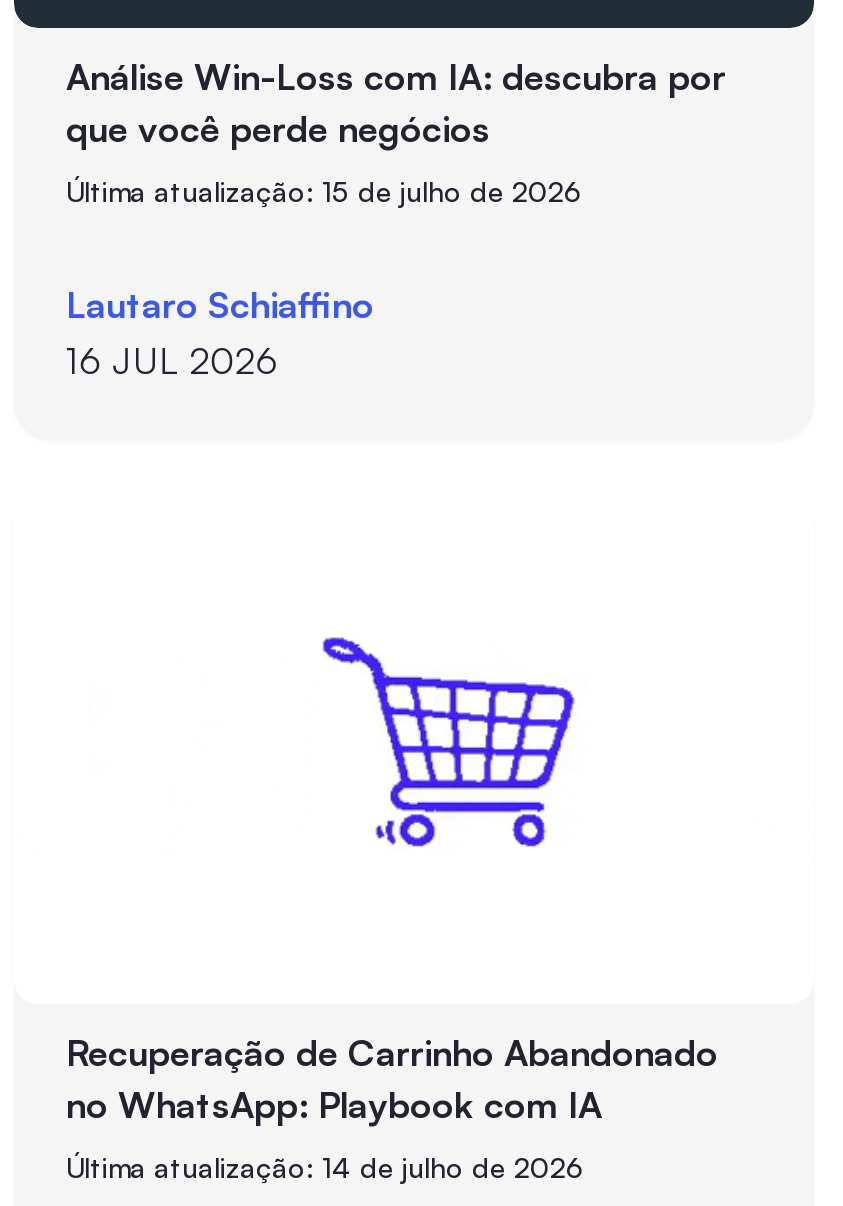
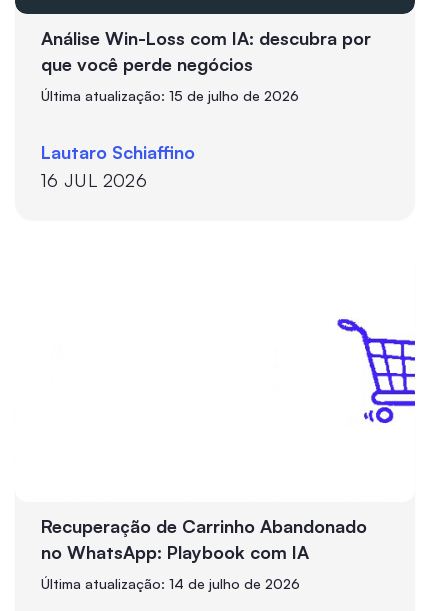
none -> [336,318,416,424] [image]
[320,636,576,848] [image] -> none

